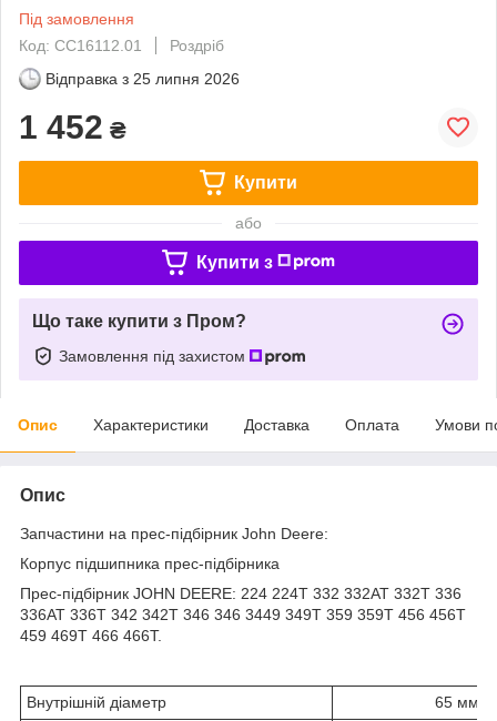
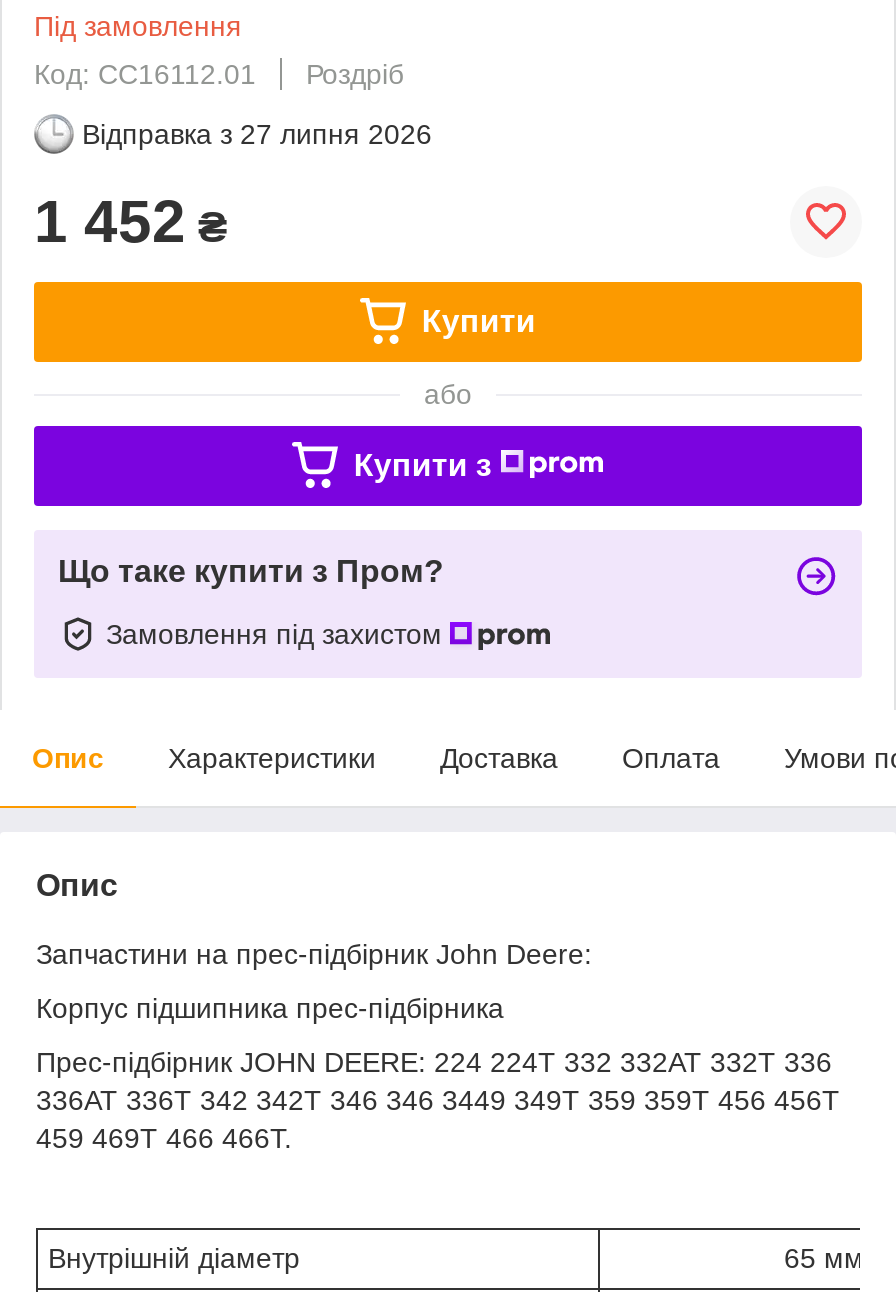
[45,70,240,87] Відправка з 25 липня 2026 -> [82,118,432,150] Відправка з 27 липня 2026

